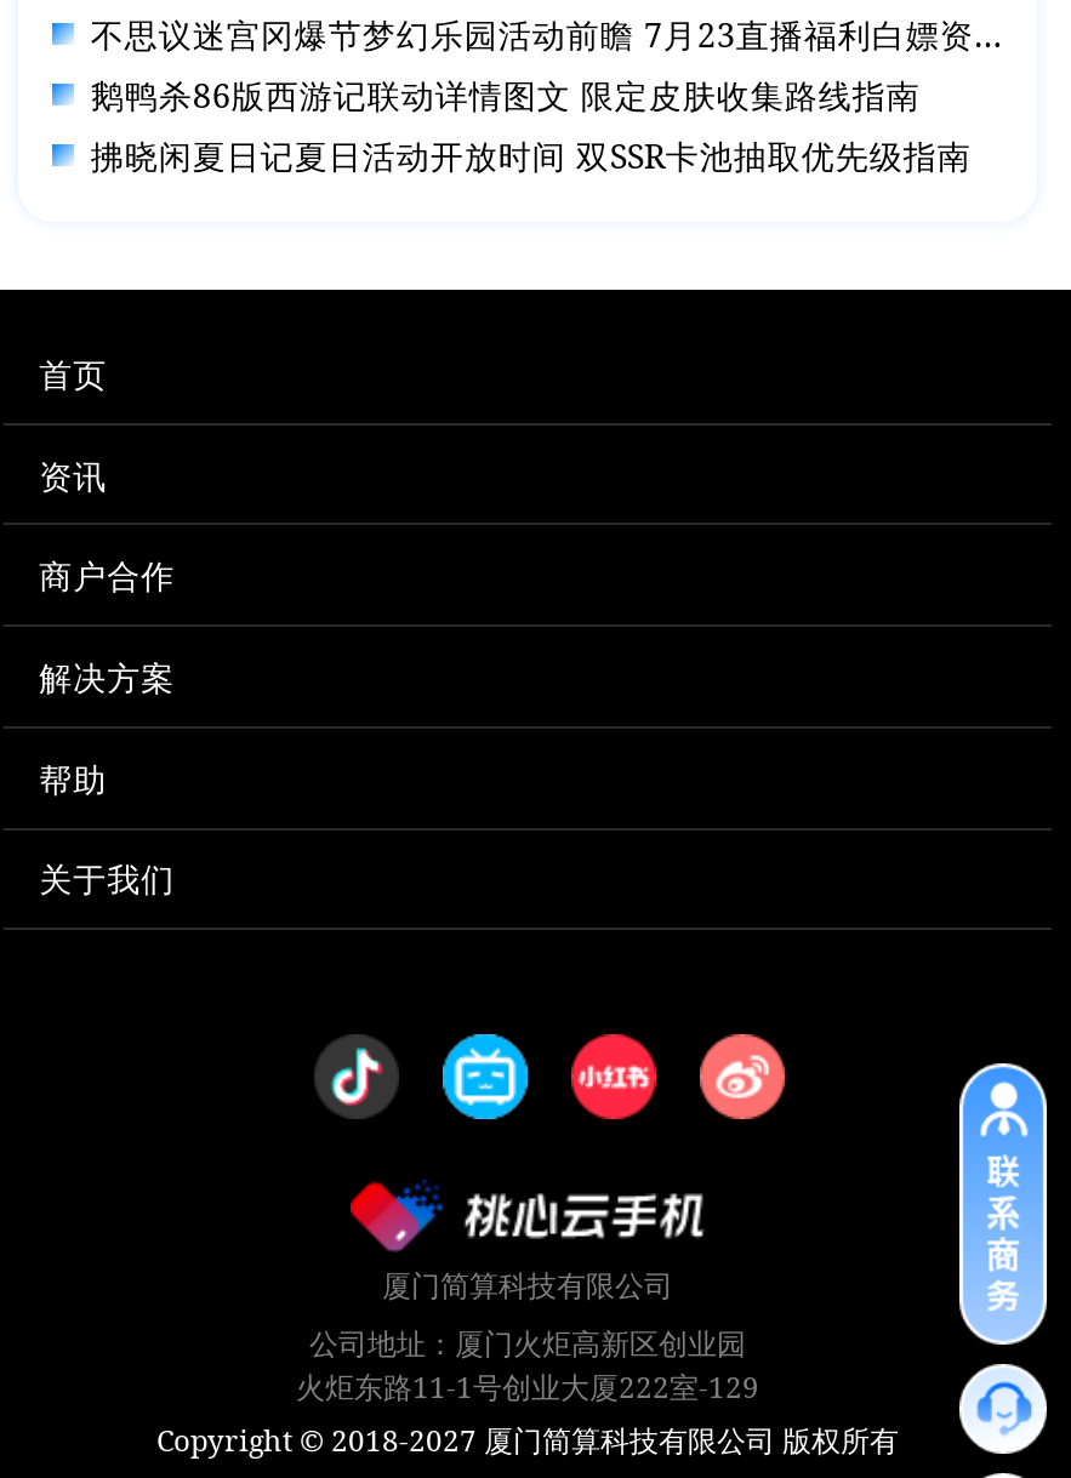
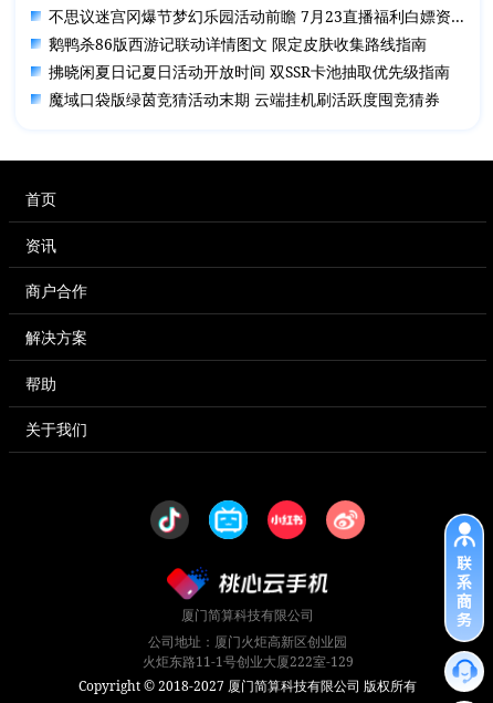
none -> [48,88,440,109] 魔域口袋版绿茵竞猜活动末期 云端挂机刷活跃度囤竞猜券

